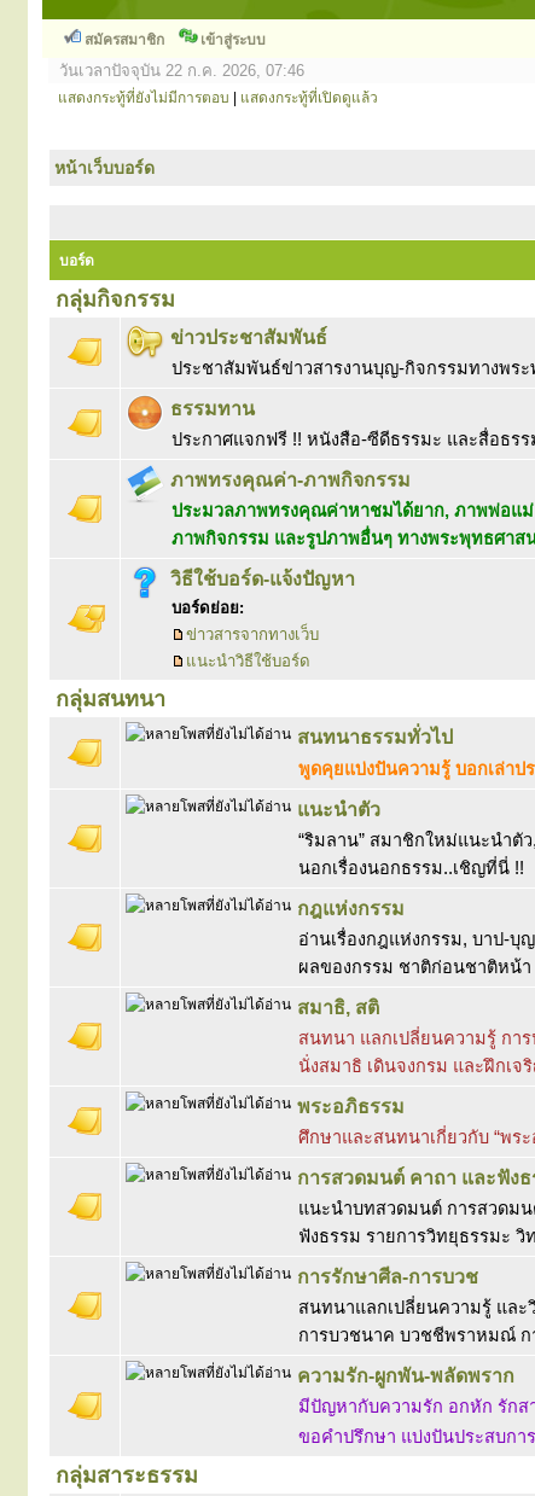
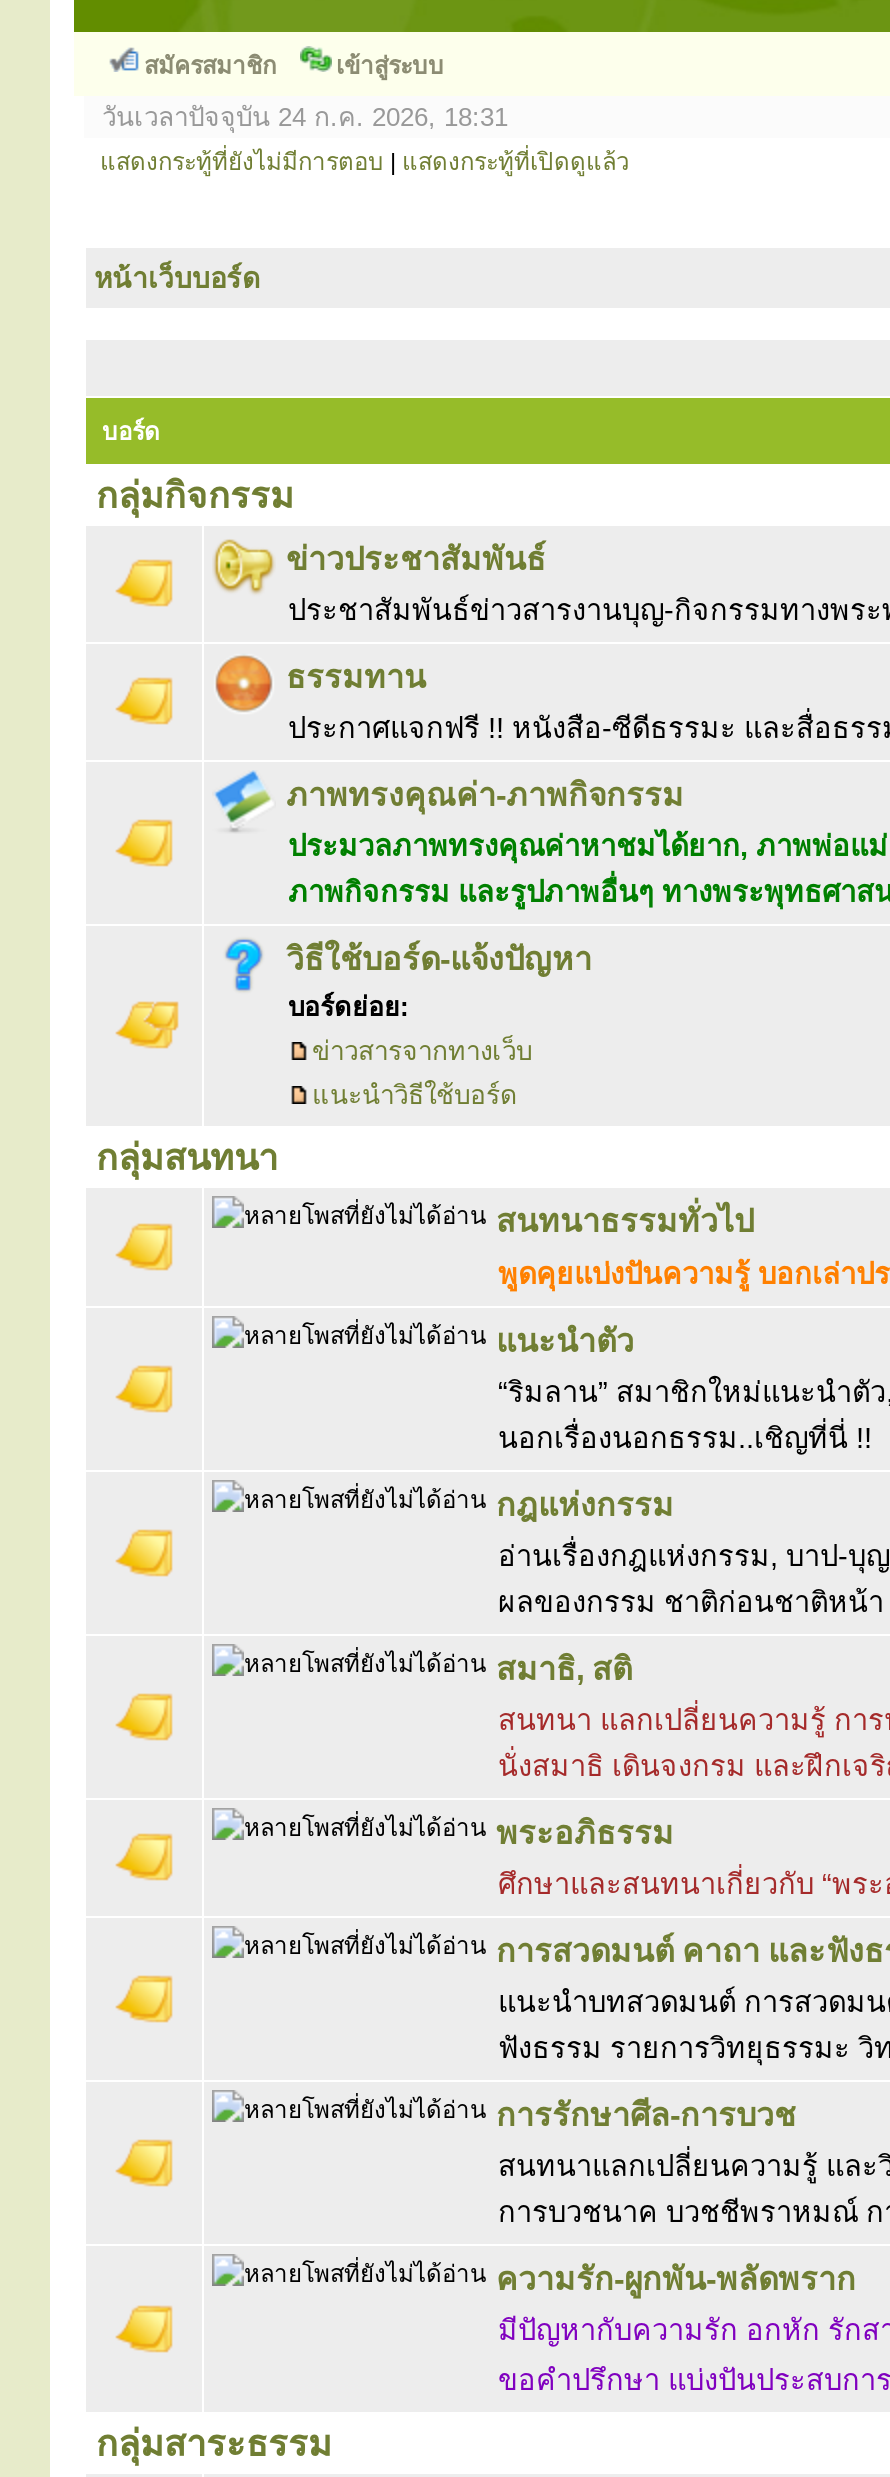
[59,62,314,80] วันเวลาปัจจุบัน 22 ก.ค. 2026, 07:46 -> [102,102,524,132] วันเวลาปัจจุบัน 24 ก.ค. 2026, 18:31

